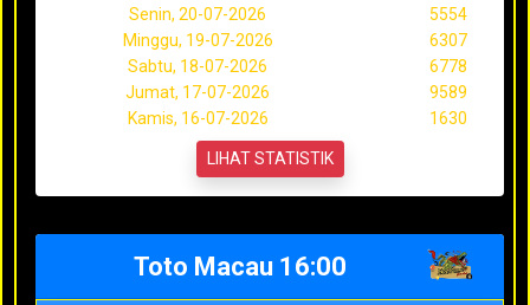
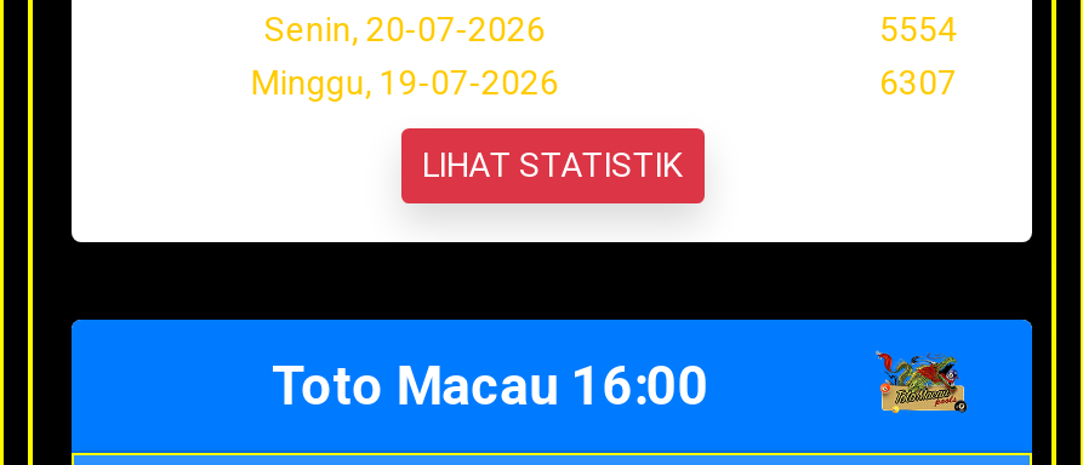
[126,57,467,128] Sabtu, 18-07-2026 | 6778 | Jumat, 17-07-2026 | 9589 | Kamis, 16-07-2026 | 1630 -> none

